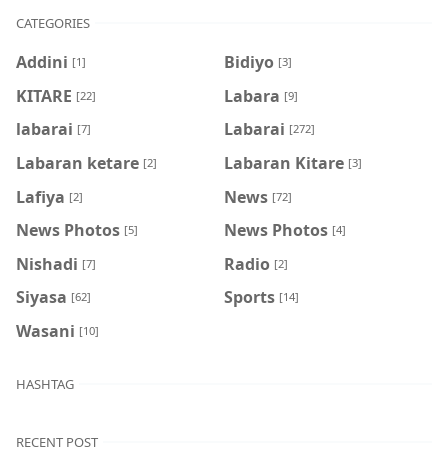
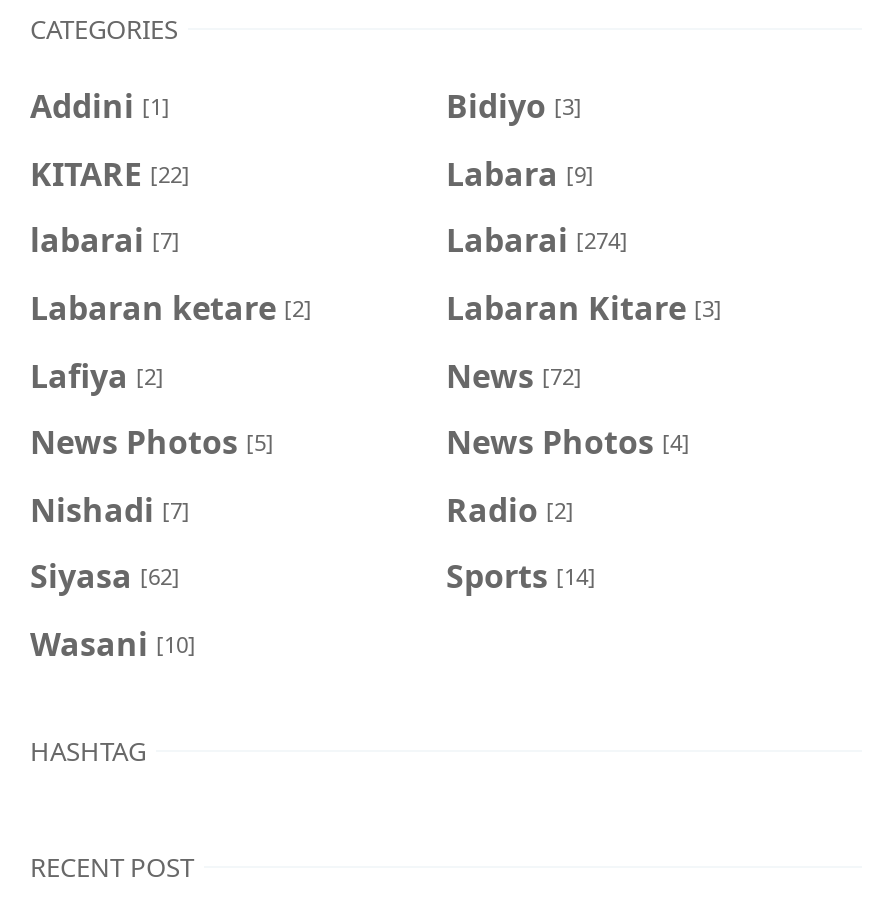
[224,118,315,140] Labarai [272] -> [446,219,628,263] Labarai [274]

